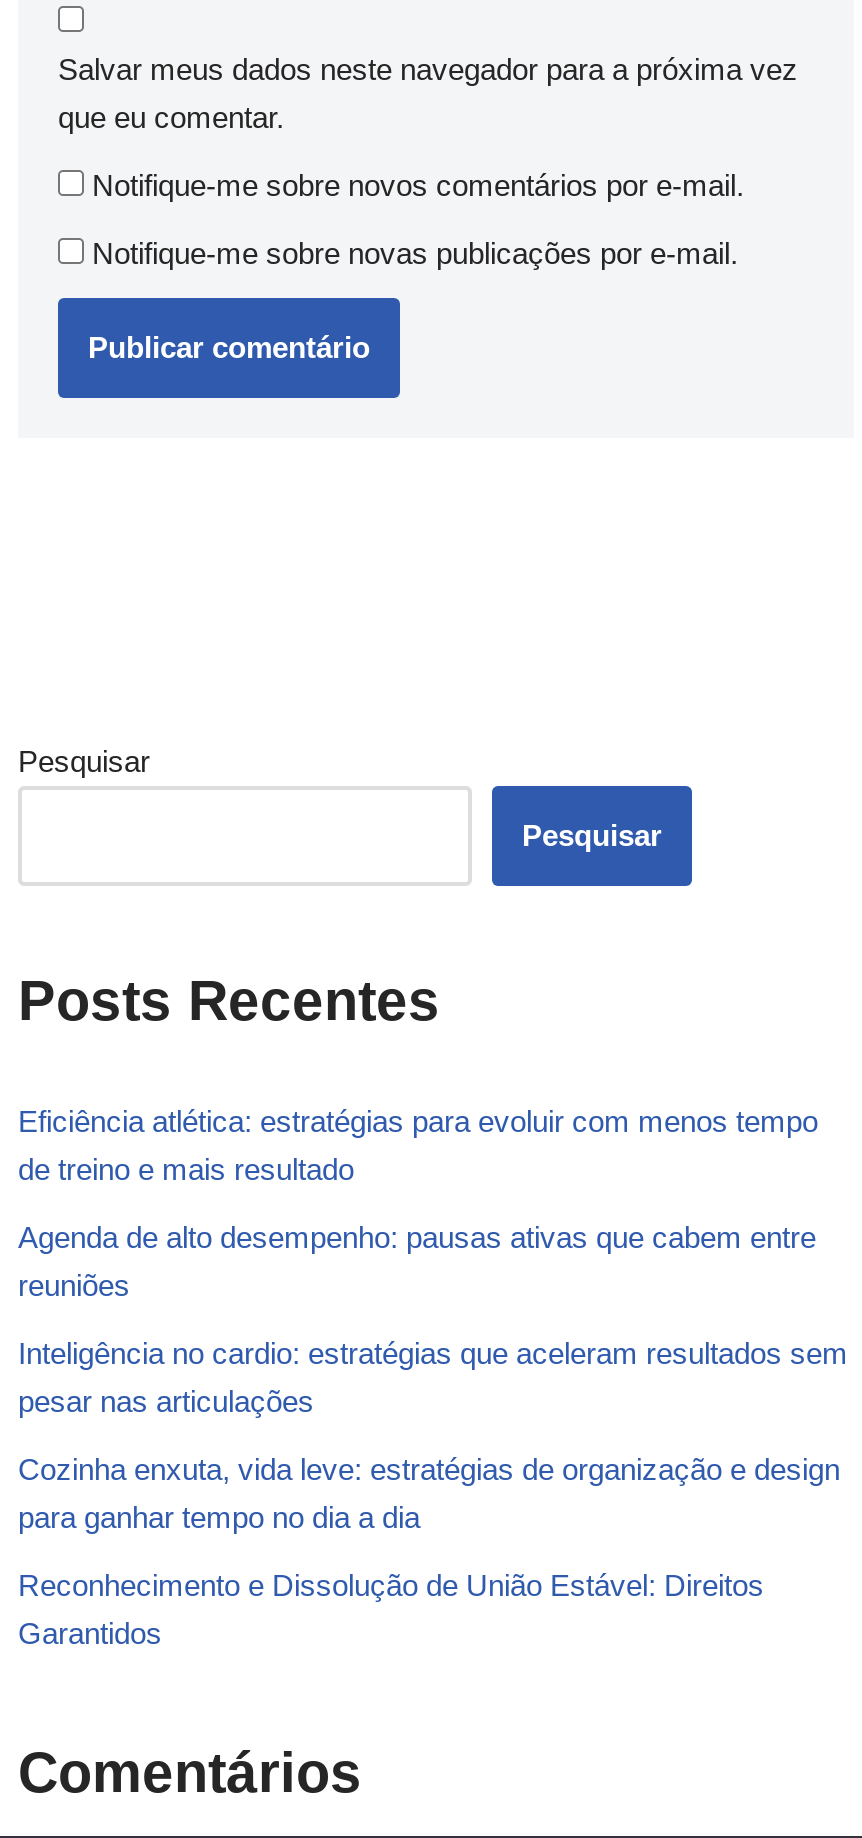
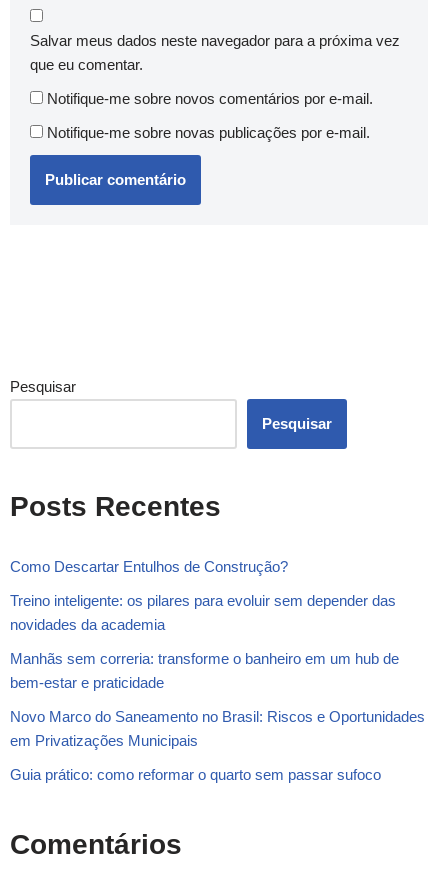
[18,1105,818,1187] Eficiência atlética: estratégias para evoluir com menos tempo | de treino e mais resultado -> [10,558,288,575] Como Descartar Entulhos de Construção?
[18,1221,816,1303] Agenda de alto desempenho: pausas ativas que cabem entre | reuniões -> [10,592,396,633] Treino inteligente: os pilares para evoluir sem depender das | novidades da academia
[18,1337,848,1419] Inteligência no cardio: estratégias que aceleram resultados sem | pesar nas articulações -> [10,650,399,691] Manhãs sem correria: transforme o banheiro em um hub de | bem-estar e praticidade
[18,1453,840,1535] Cozinha enxuta, vida leve: estratégias de organização e design | para ganhar tempo no dia a dia -> [10,708,425,749] Novo Marco do Saneamento no Brasil: Riscos e Oportunidades | em Privatizações Municipais
[18,1569,764,1651] Reconhecimento e Dissolução de União Estável: Direitos | Garantidos -> [10,766,381,783] Guia prático: como reformar o quarto sem passar sufoco

